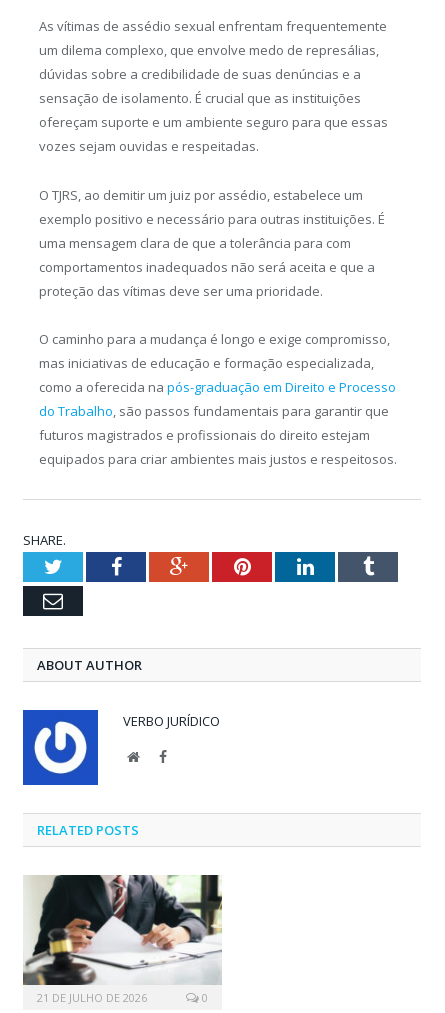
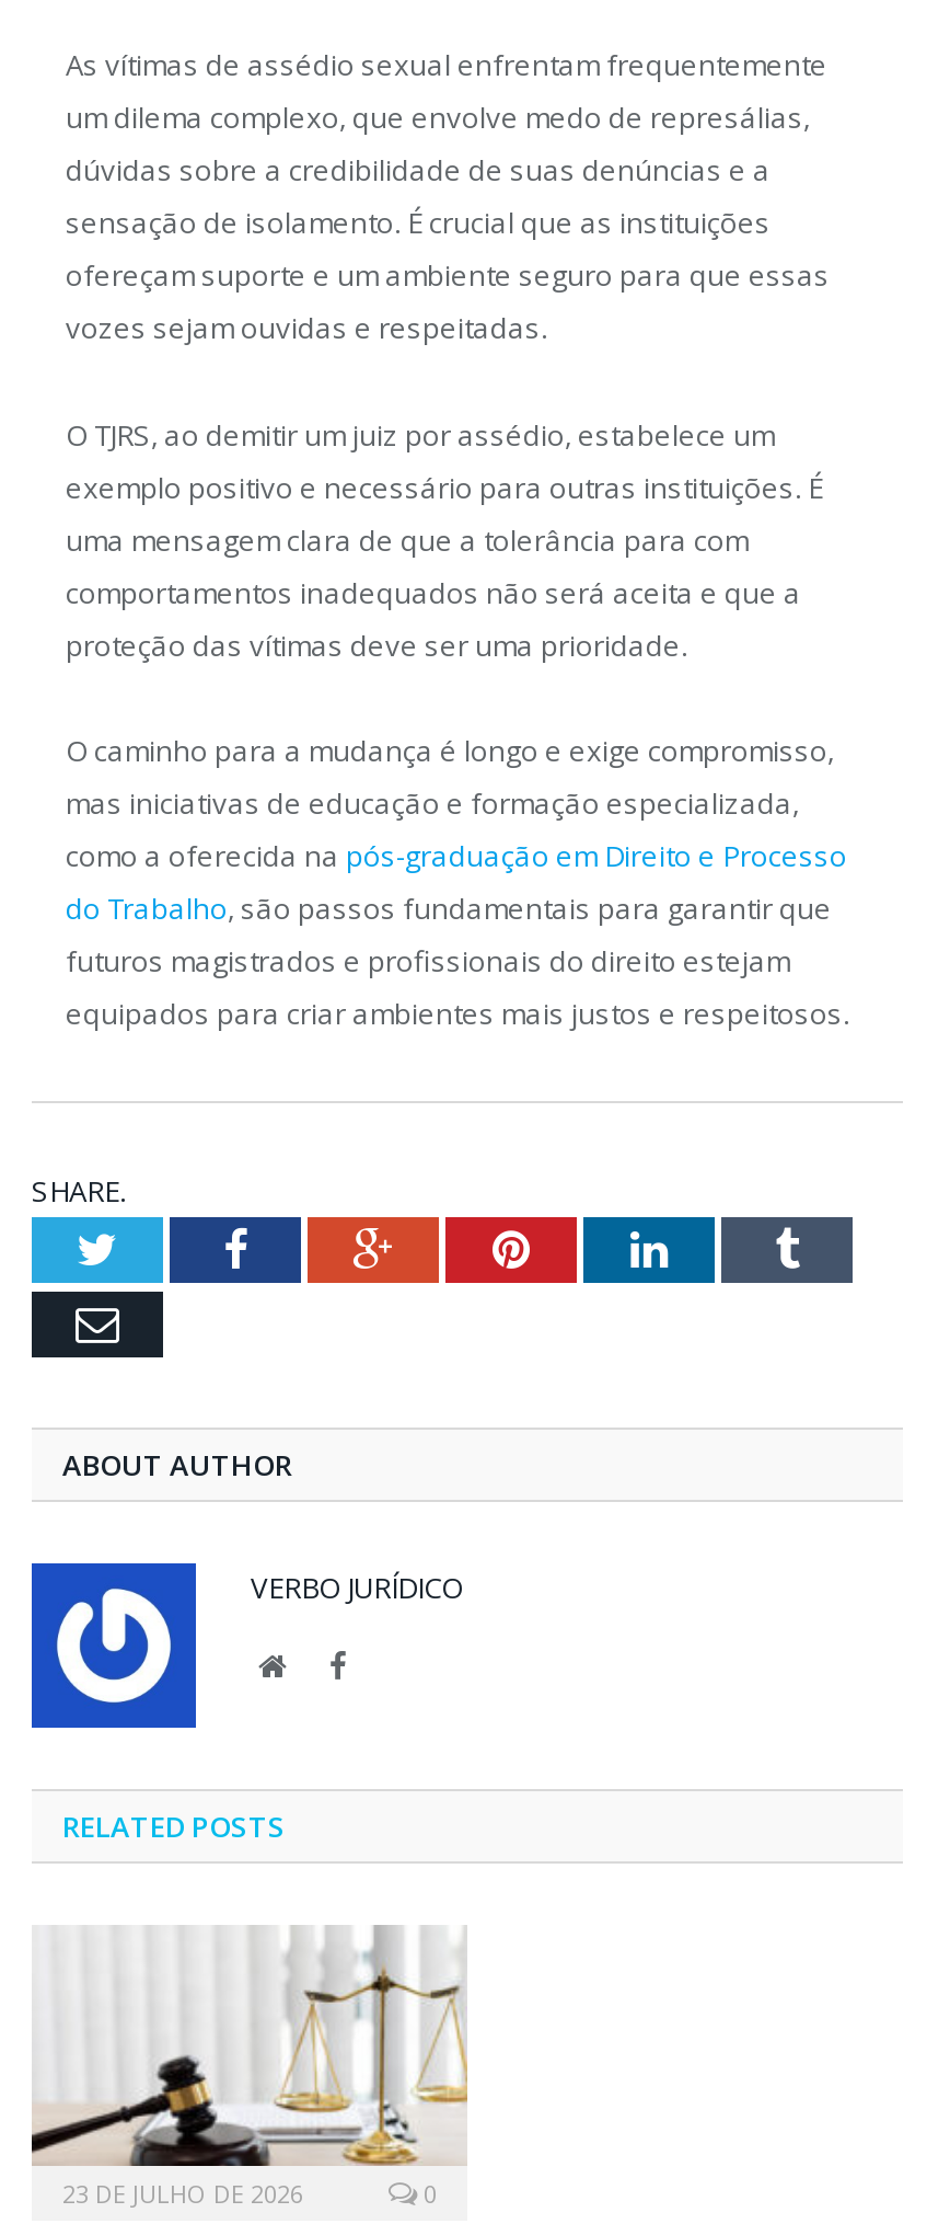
[23,874,223,1005] [image] | 21 DE JULHO DE 2026 -> [32,1925,470,2209] [image] | 23 DE JULHO DE 2026

